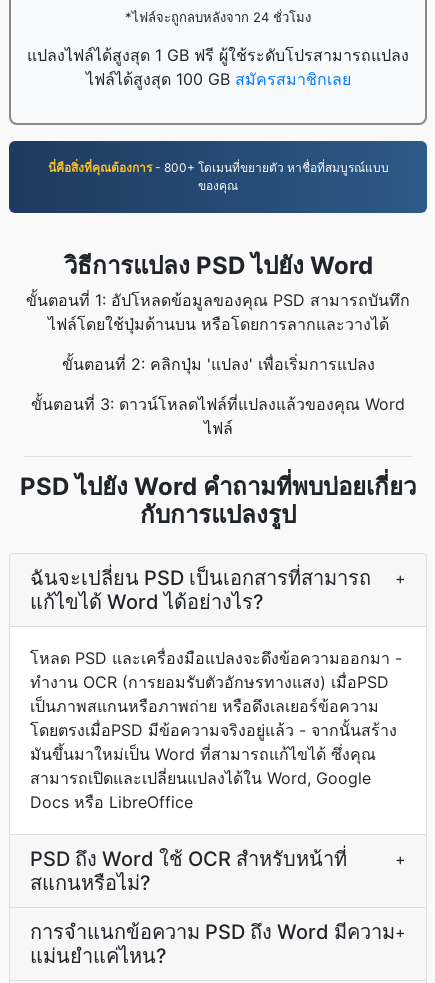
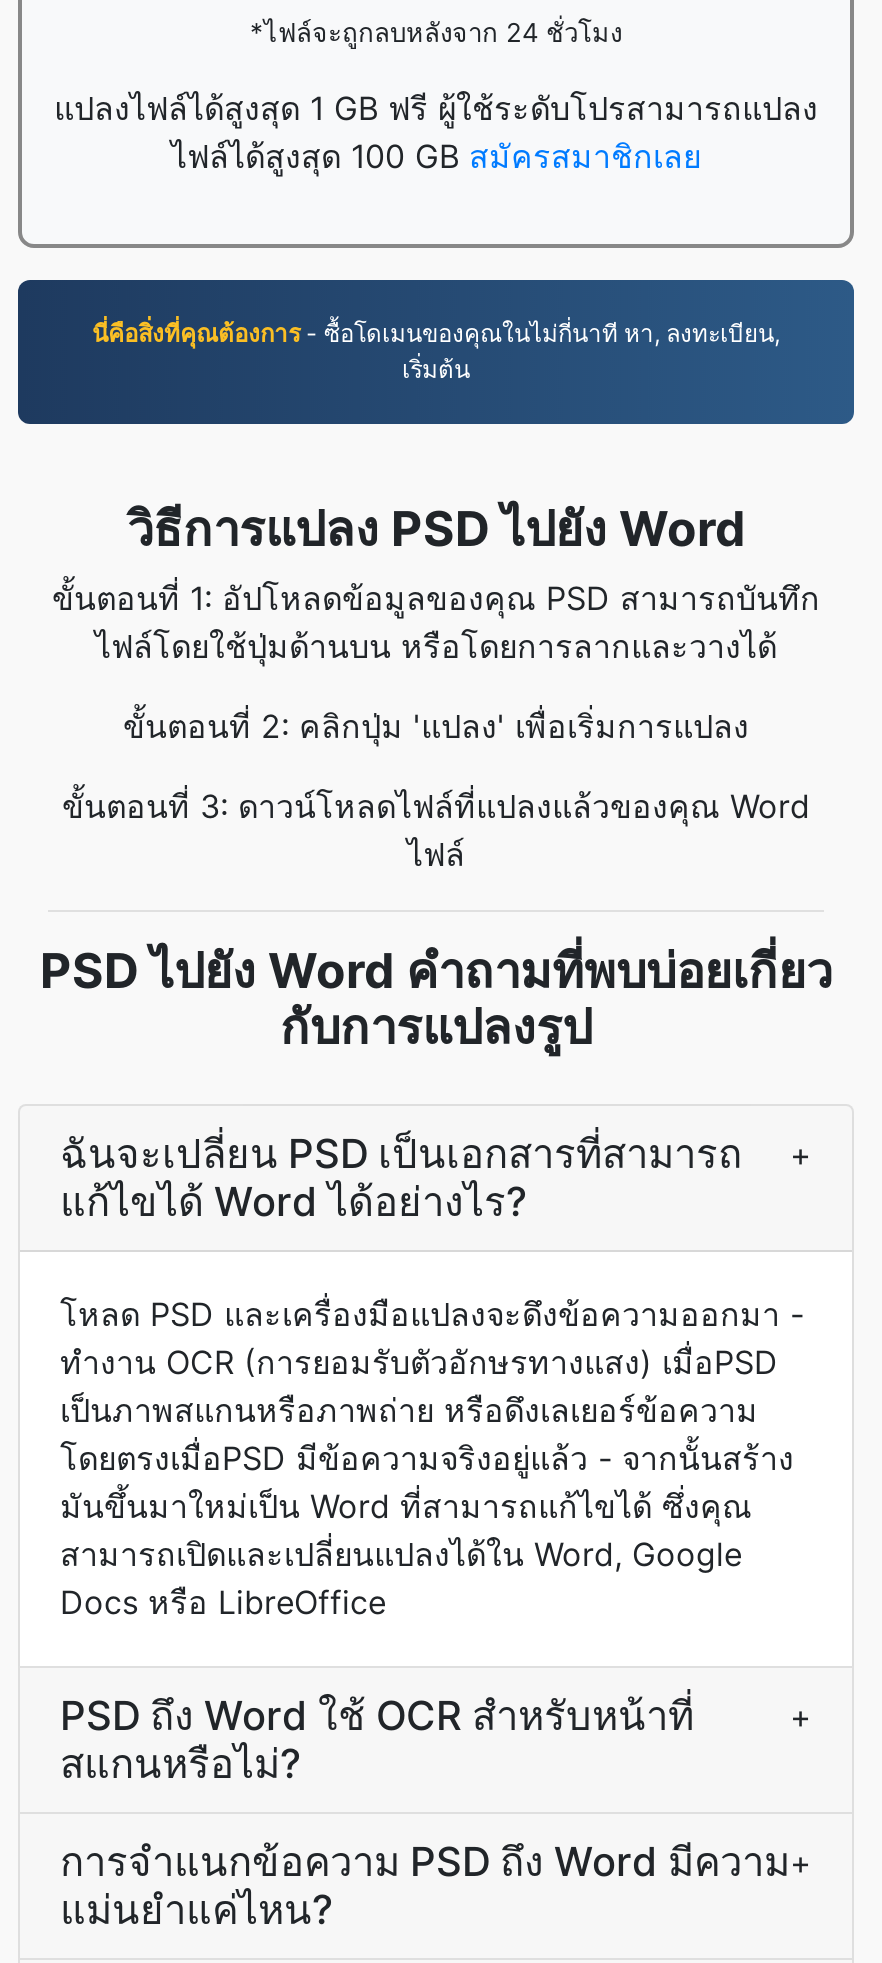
[47,160,388,193] นี่คือสิ่งที่คุณต้องการ- 800+ โดเมนที่ขยายตัว หาชื่อที่สมบูรณ์แบบ | ของคุณ -> [92,318,780,384] นี่คือสิ่งที่คุณต้องการ- ซื้อโดเมนของคุณในไม่กี่นาที หา, ลงทะเบียน, | เริ่มต้น

